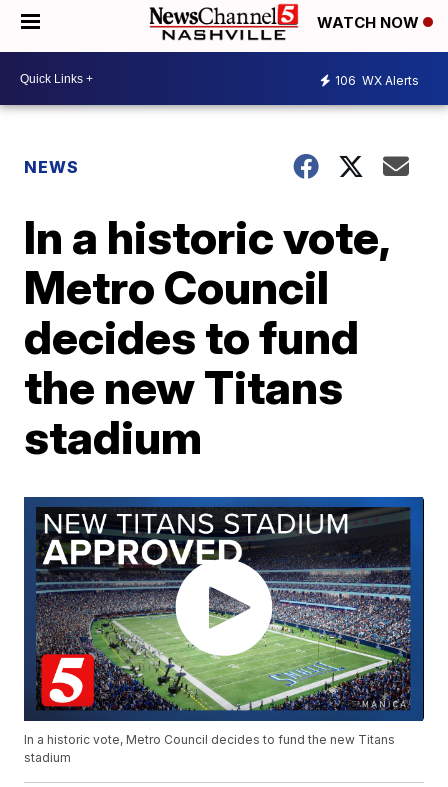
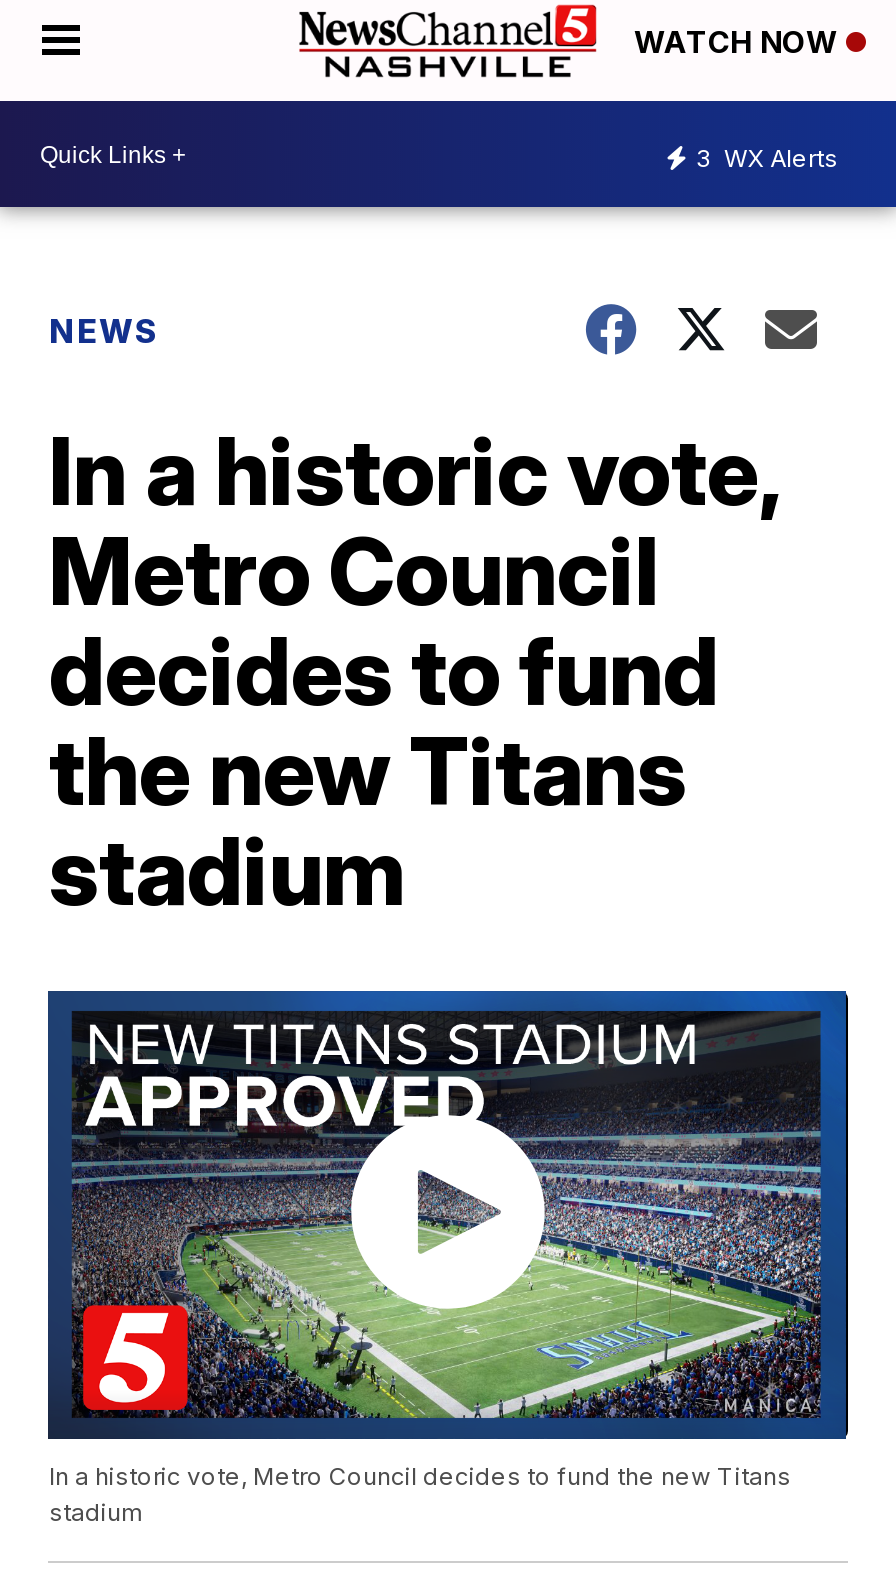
[335,72,419,87] 106 WX Alerts -> [696,142,838,172] 3 WX Alerts

